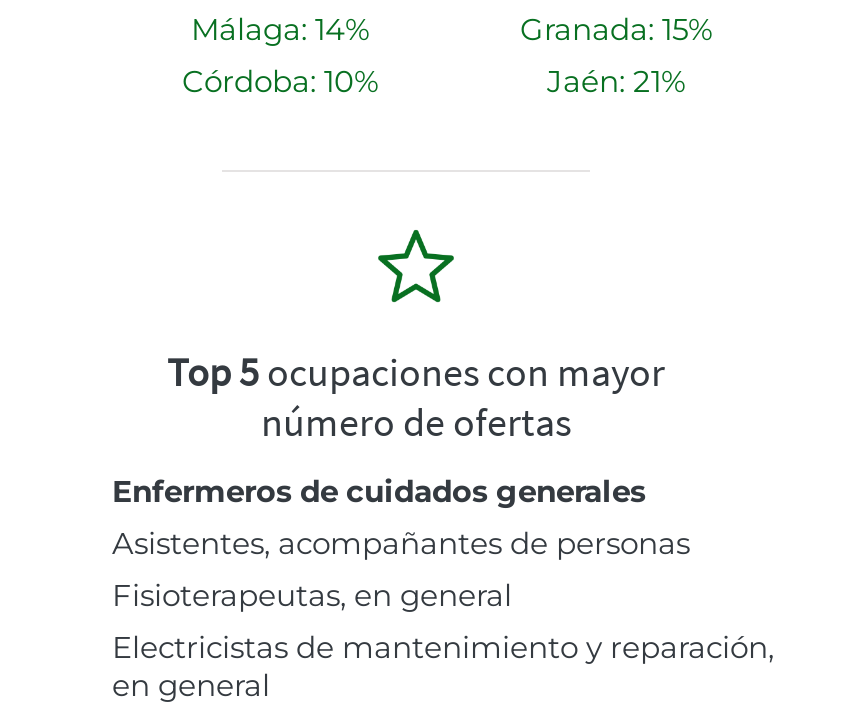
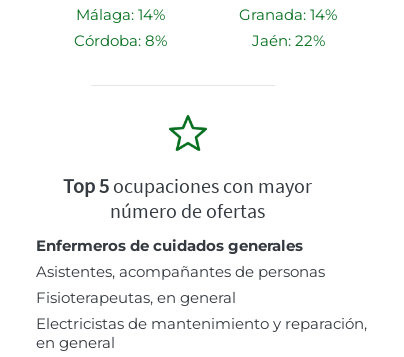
[520,10,712,48] Granada: 15% -> [239,5,337,24] Granada: 14%
[182,62,378,100] Córdoba: 10% -> [73,31,166,50] Córdoba: 8%
[547,62,685,100] Jaén: 21% -> [251,31,324,50] Jaén: 22%

